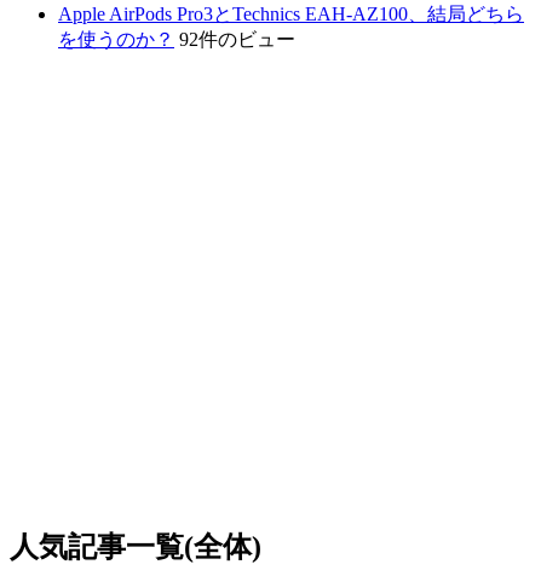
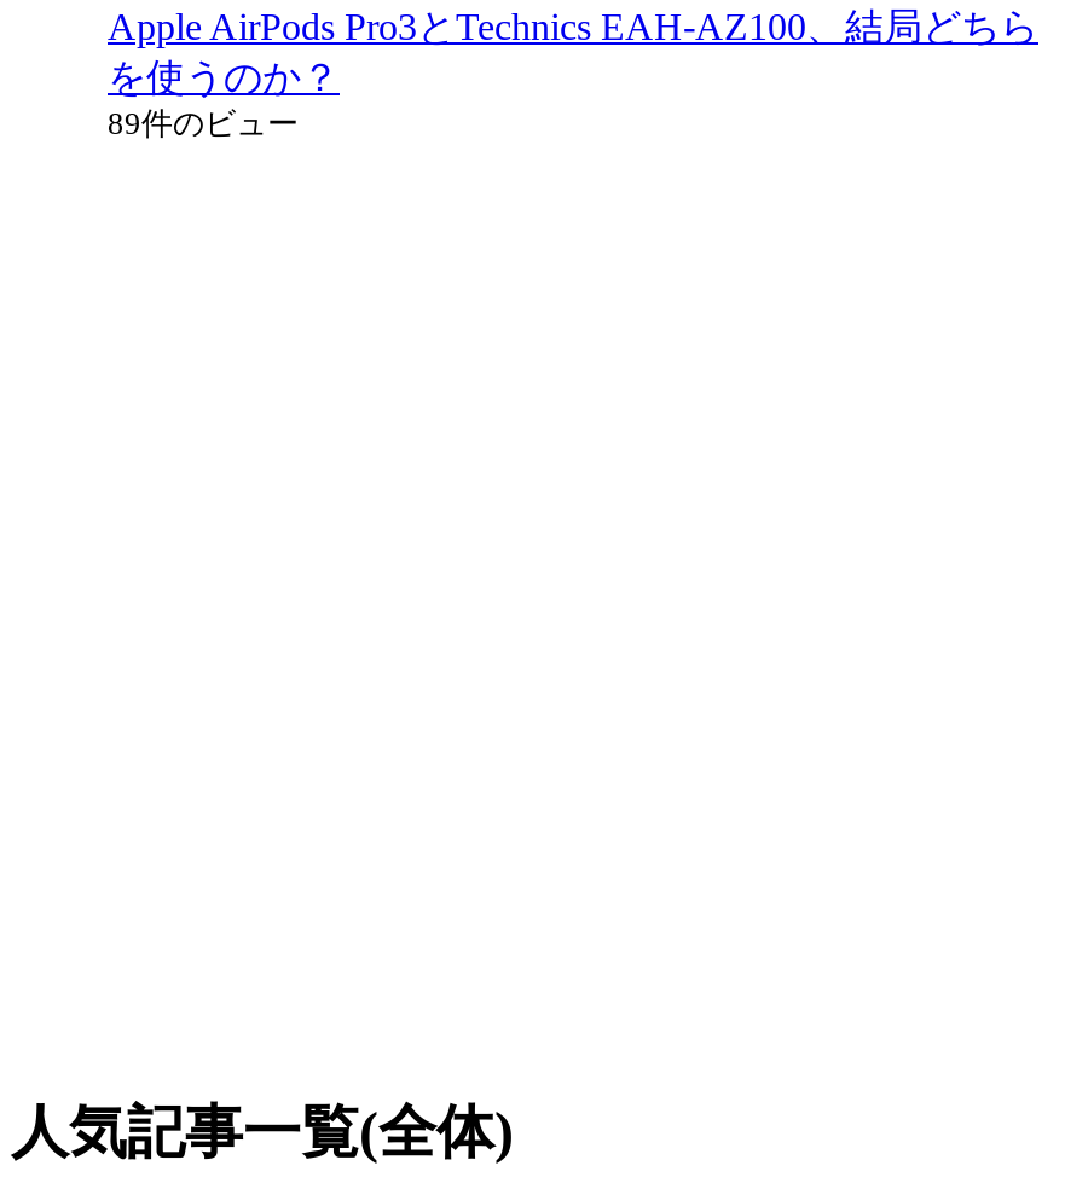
[58,29,295,49] を使うのか？ 92件のビュー -> [108,57,340,142] を使うのか？ | 89件のビュー

